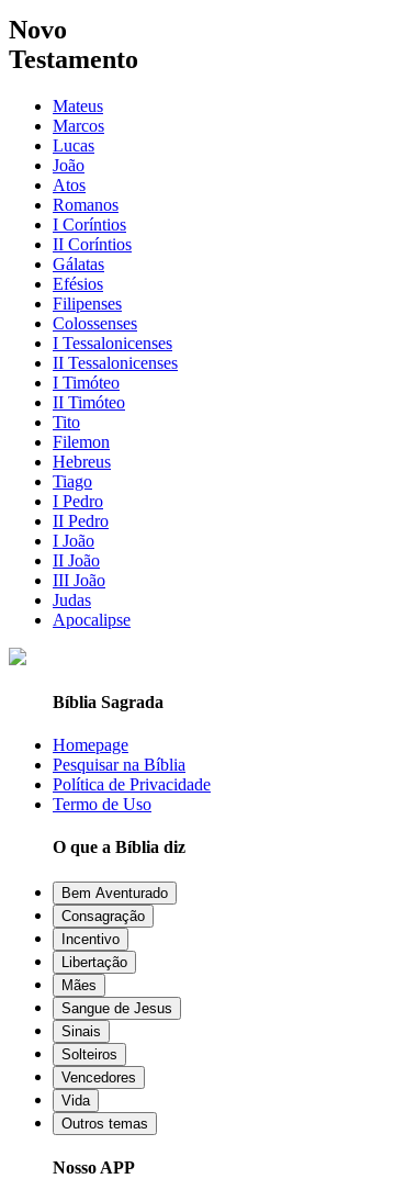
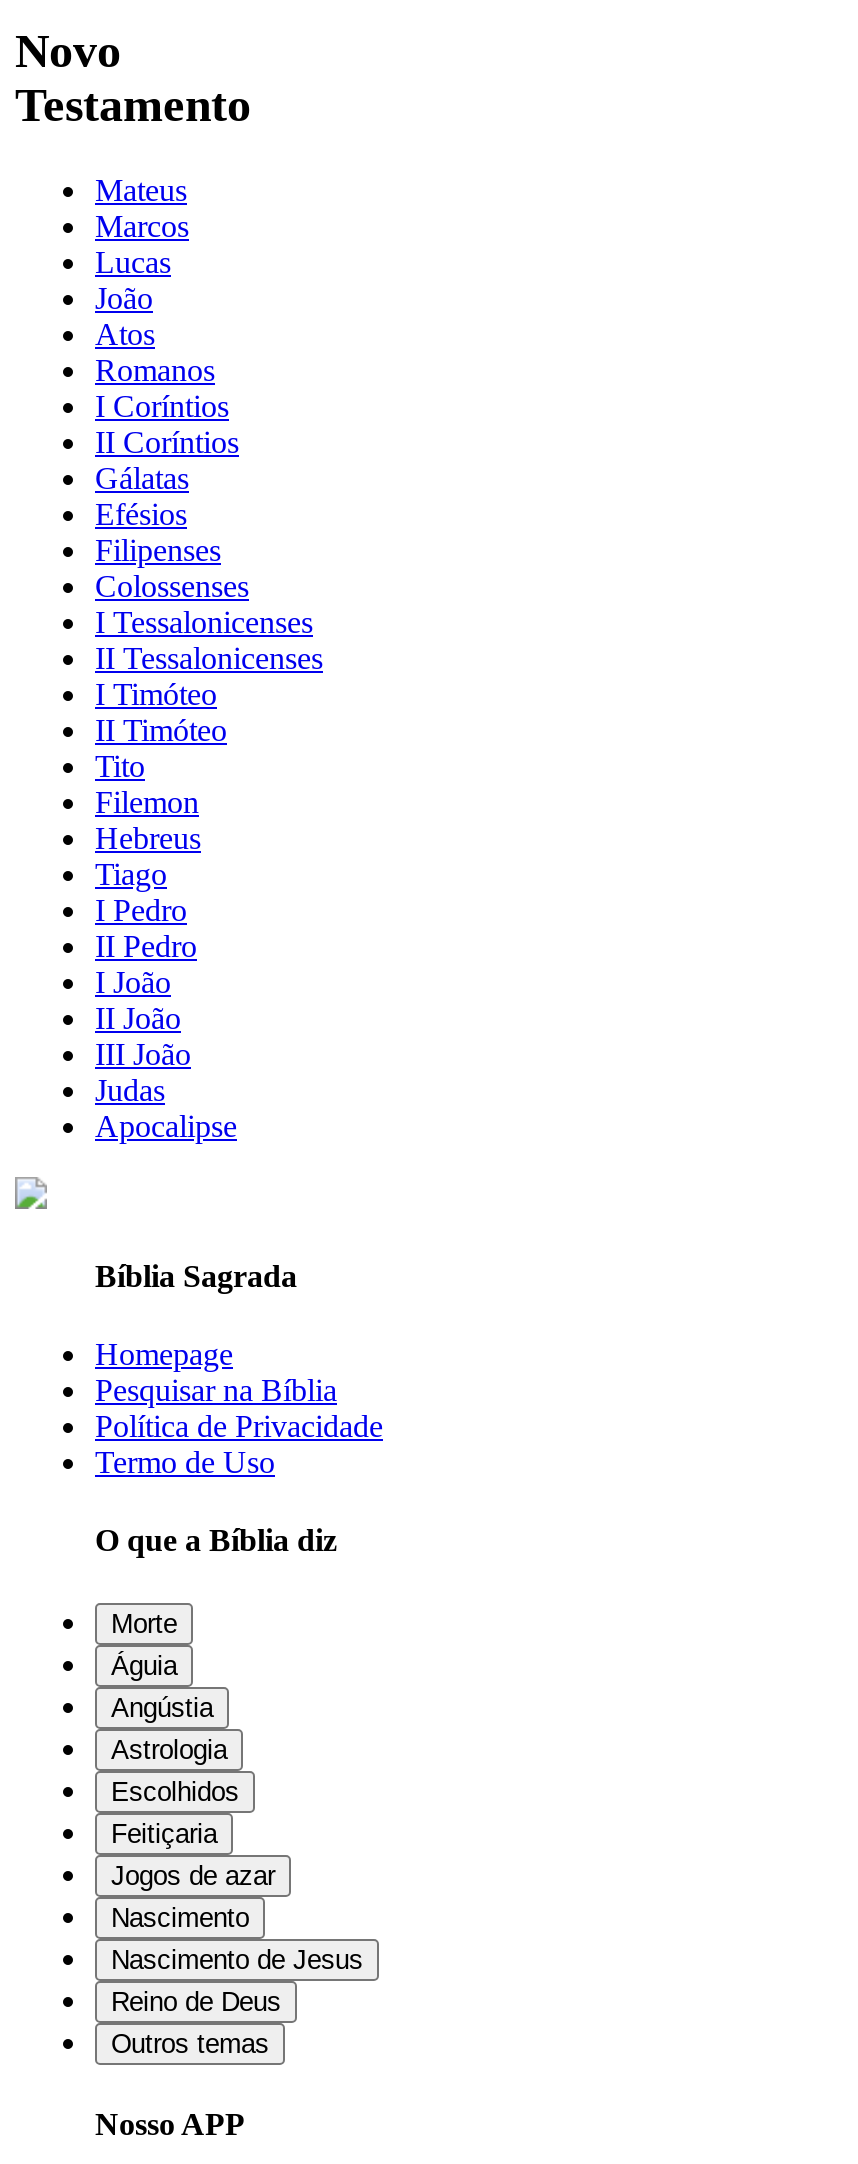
[61,884,172,1108] Bem Aventurado | Consagração | Incentivo | Libertação | Mães | Sangue de Jesus | Sinais | Solteiros | Vencedores | Vida -> [111,1608,363,2016] Morte | Águia | Angústia | Astrologia | Escolhidos | Feitiçaria | Jogos de azar | Nascimento | Nascimento de Jesus | Reino de Deus

